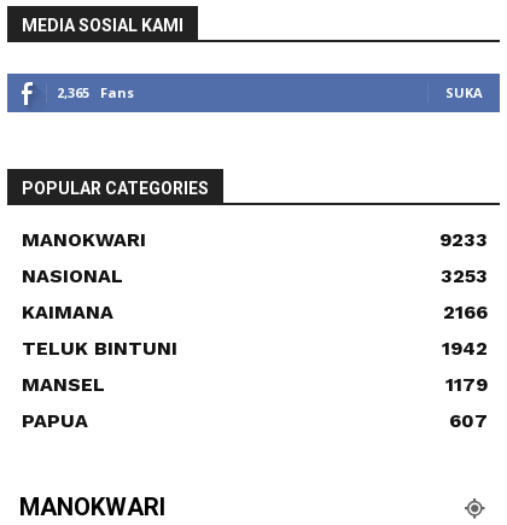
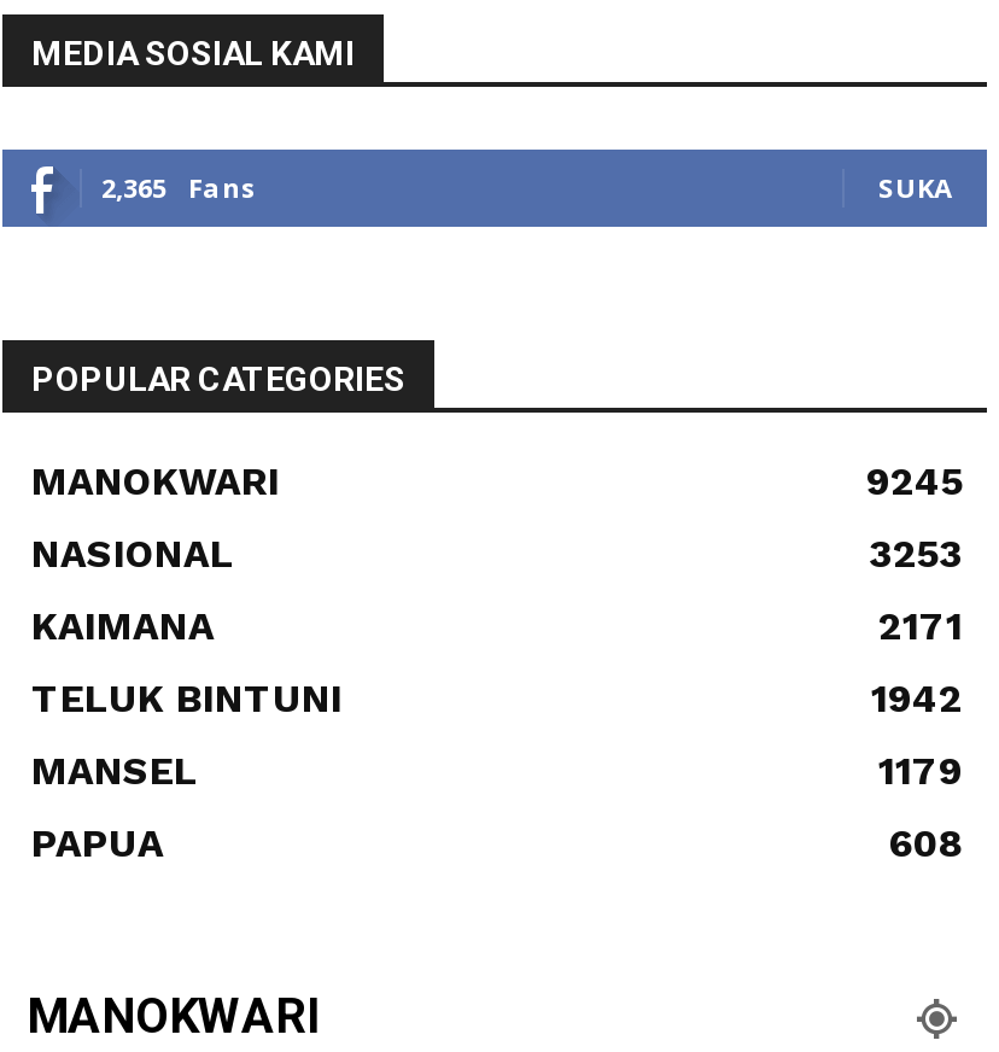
[439,229,488,252] 9233 -> [866,460,963,505] 9245
[443,301,488,324] 2166 -> [878,604,963,650] 2171
[449,410,488,433] 607 -> [888,822,963,867] 608

